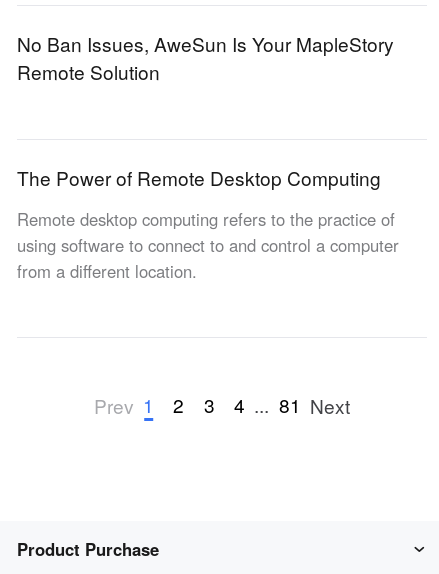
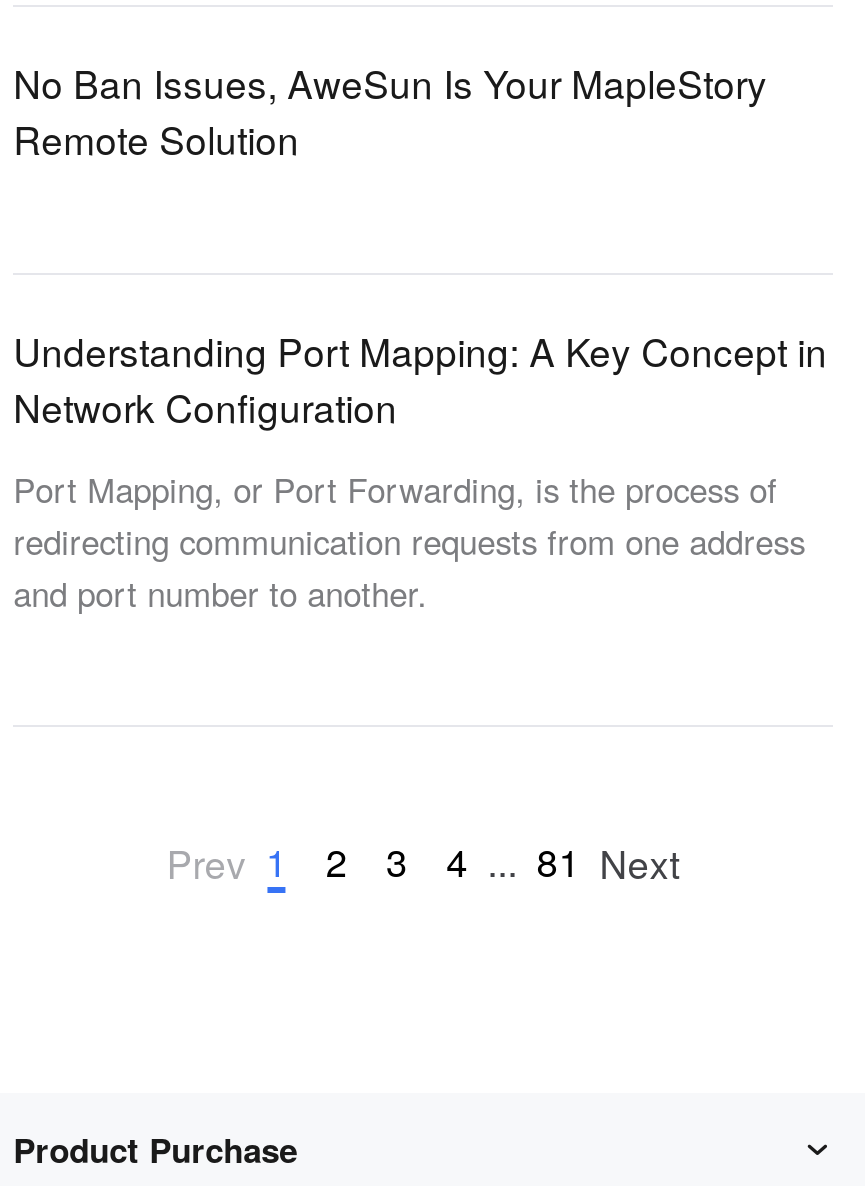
[17,164,381,191] The Power of Remote Desktop Computing -> [13,322,827,432] Understanding Port Mapping: A Key Concept in | Network Configuration
[17,207,399,283] Remote desktop computing refers to the practice of | using software to connect to and control a computer | from a different location. -> [13,465,805,617] Port Mapping, or Port Forwarding, is the process of | redirecting communication requests from one address | and port number to another.

